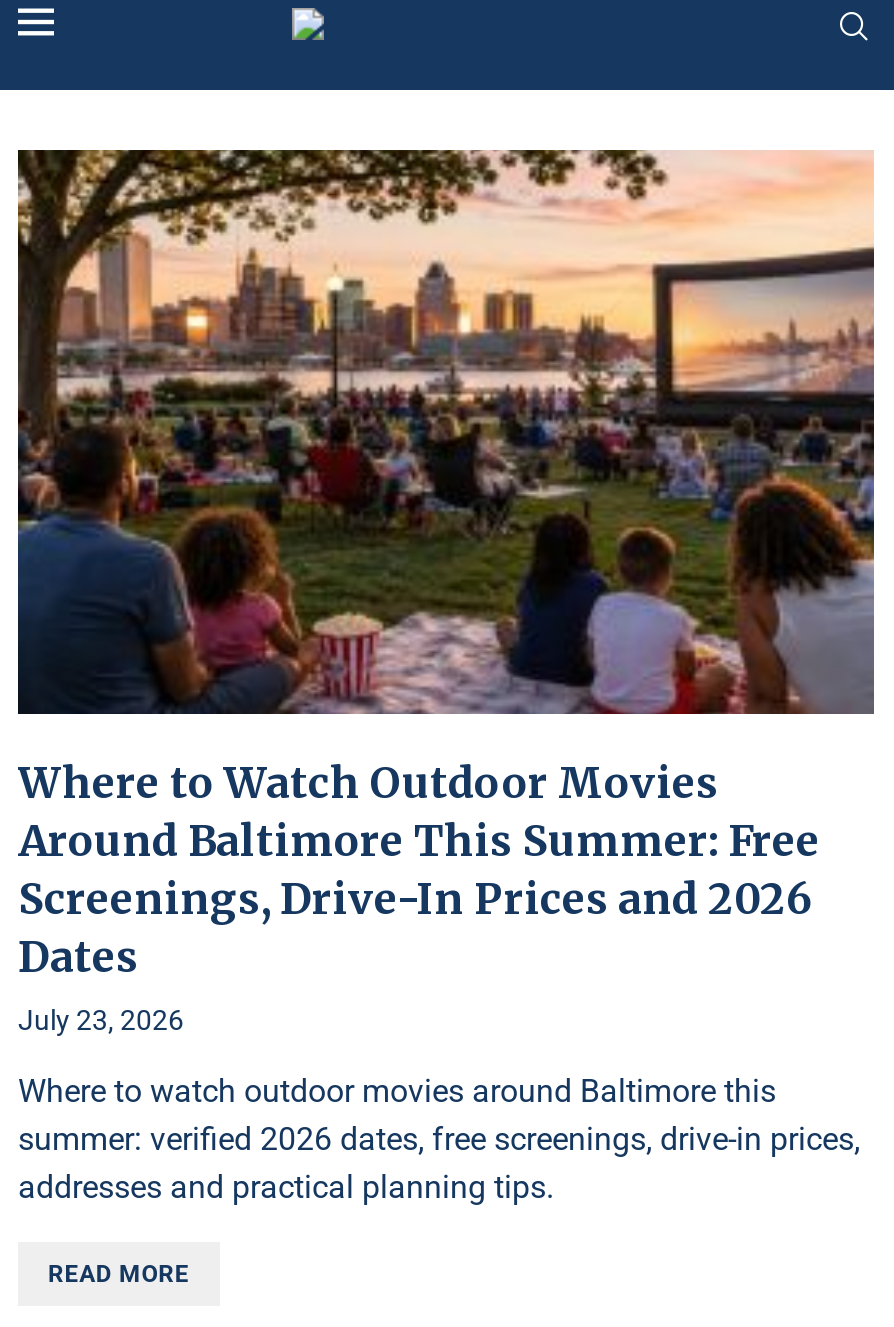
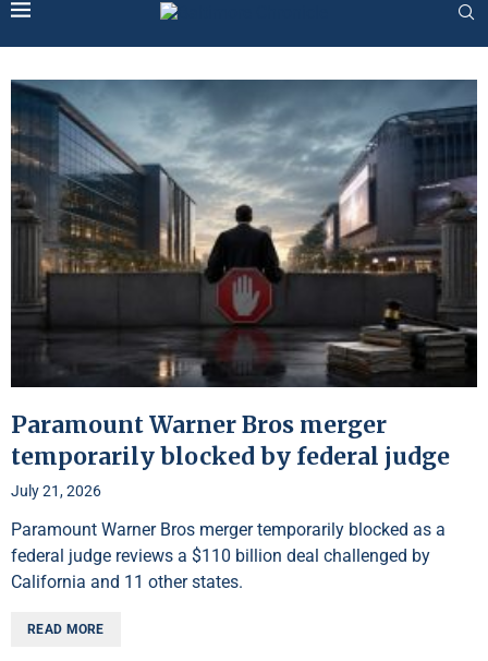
[16,148,876,1037] [image] | Where to Watch Outdoor Movies | Around Baltimore This Summer: Free | Screenings, Drive-In Prices and 2026 | Dates | July 23, 2026 -> [11,79,478,500] [image] | Paramount Warner Bros merger | temporarily blocked by federal judge | July 21, 2026
[18,1073,860,1207] Where to watch outdoor movies around Baltimore this | summer: verified 2026 dates, free screenings, drive-in prices, | addresses and practical planning tips. -> [11,520,446,593] Paramount Warner Bros merger temporarily blocked as a | federal judge reviews a $110 billion deal challenged by | California and 11 other states.

